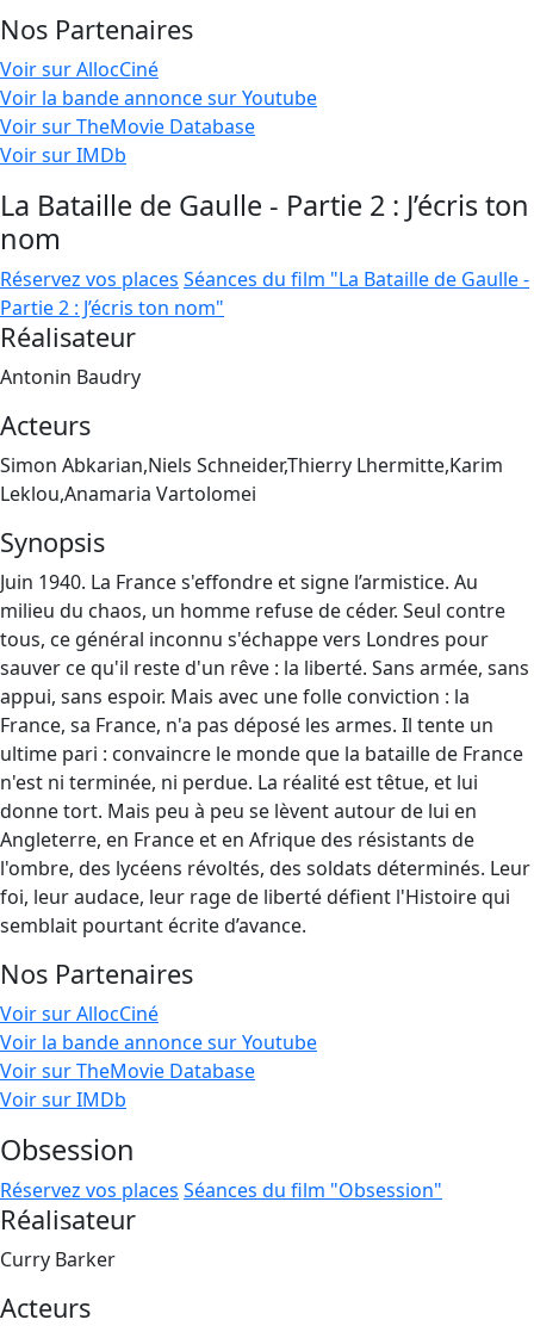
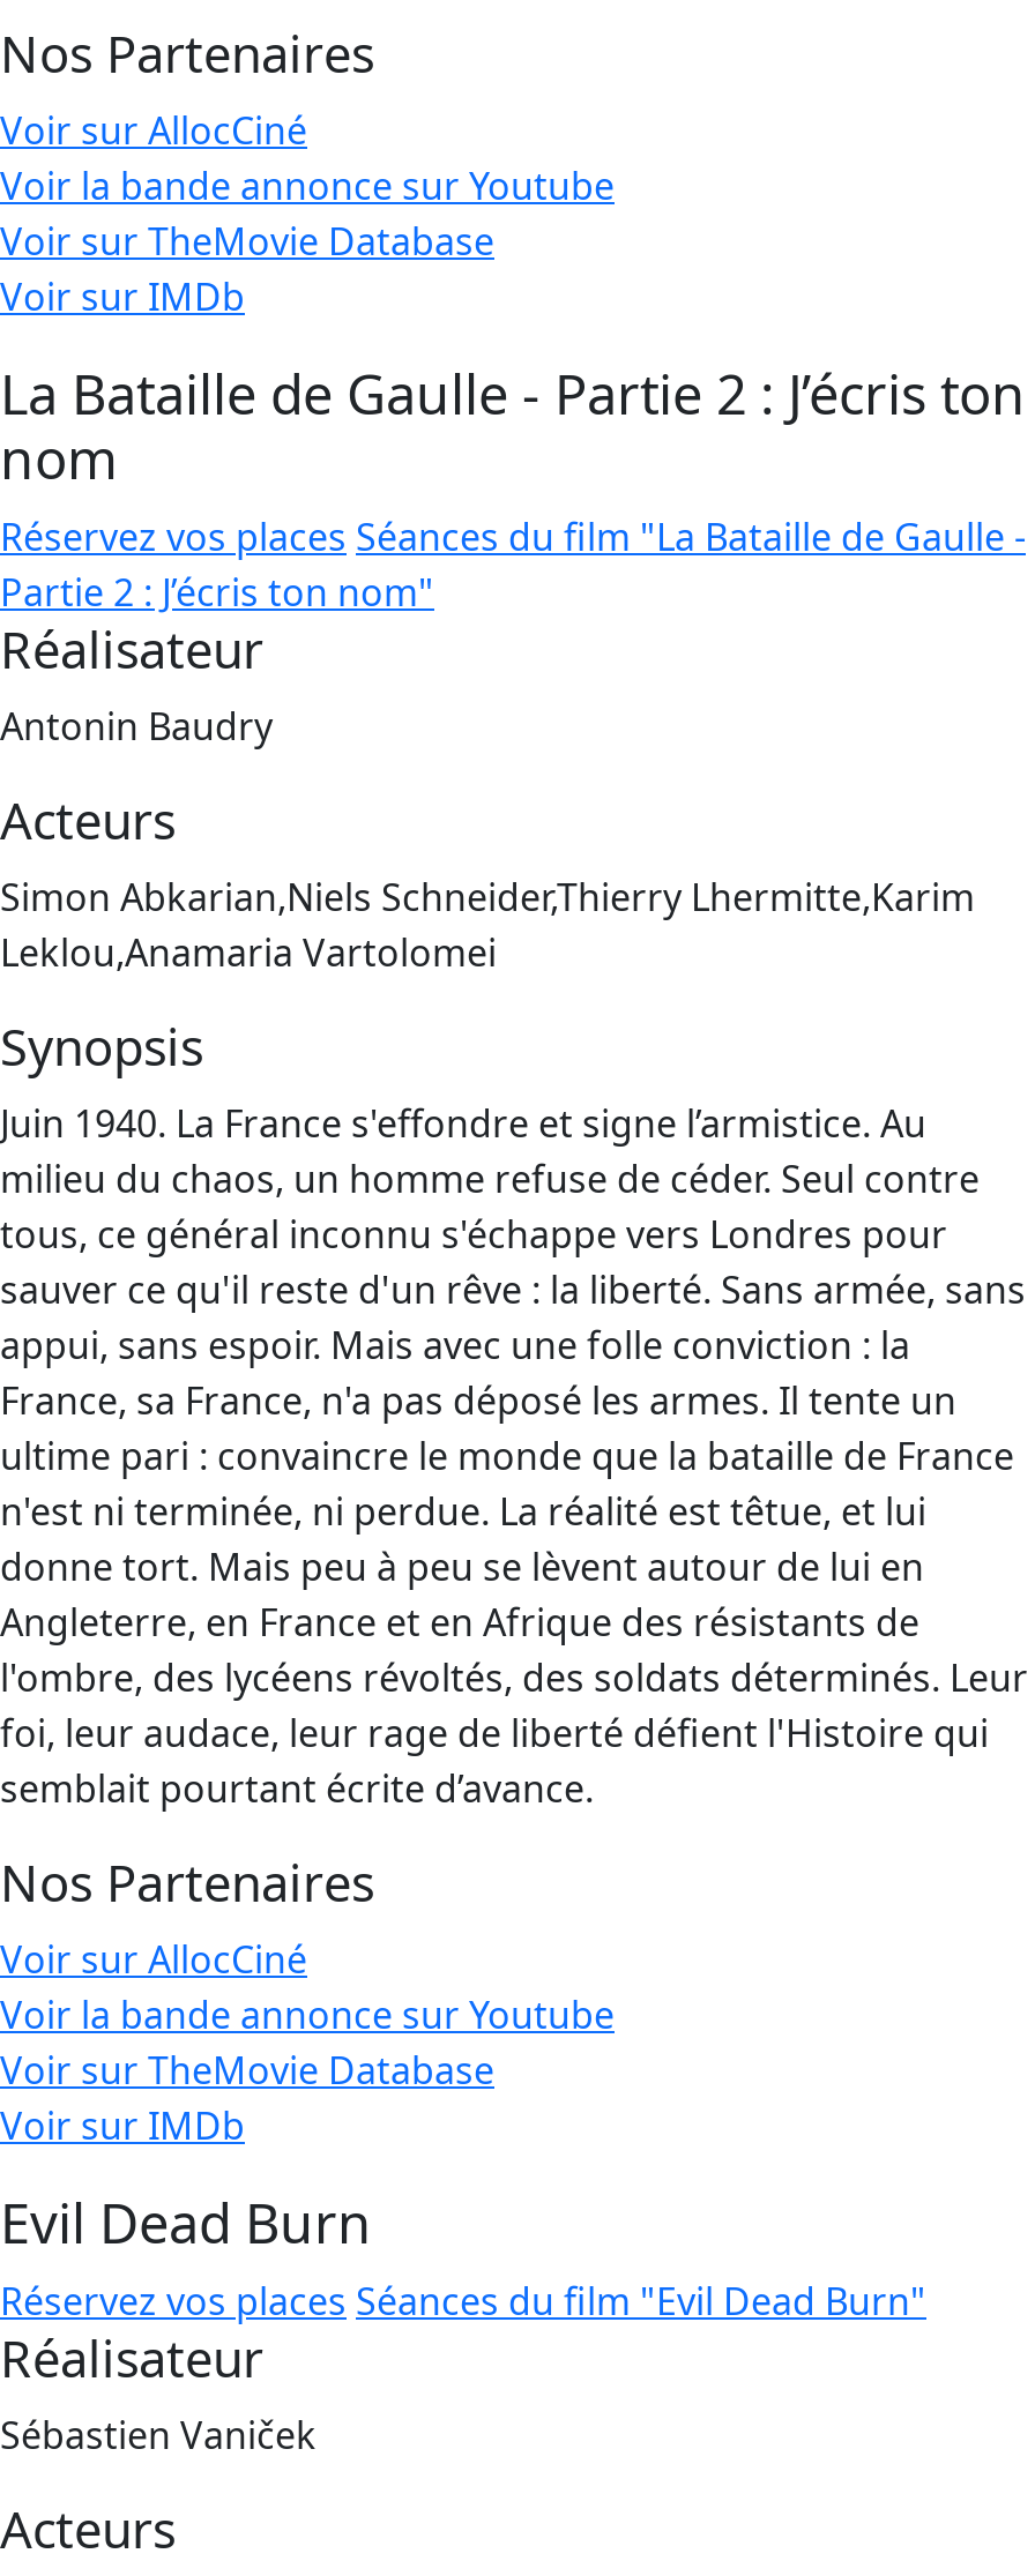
[0,1130,442,1203] Obsession | Réservez vos places Séances du film "Obsession" -> [0,2186,926,2327] Evil Dead Burn | Réservez vos places Séances du film "Evil Dead Burn"
[0,1246,116,1272] Curry Barker -> [0,2410,317,2461] Sébastien Vaniček

